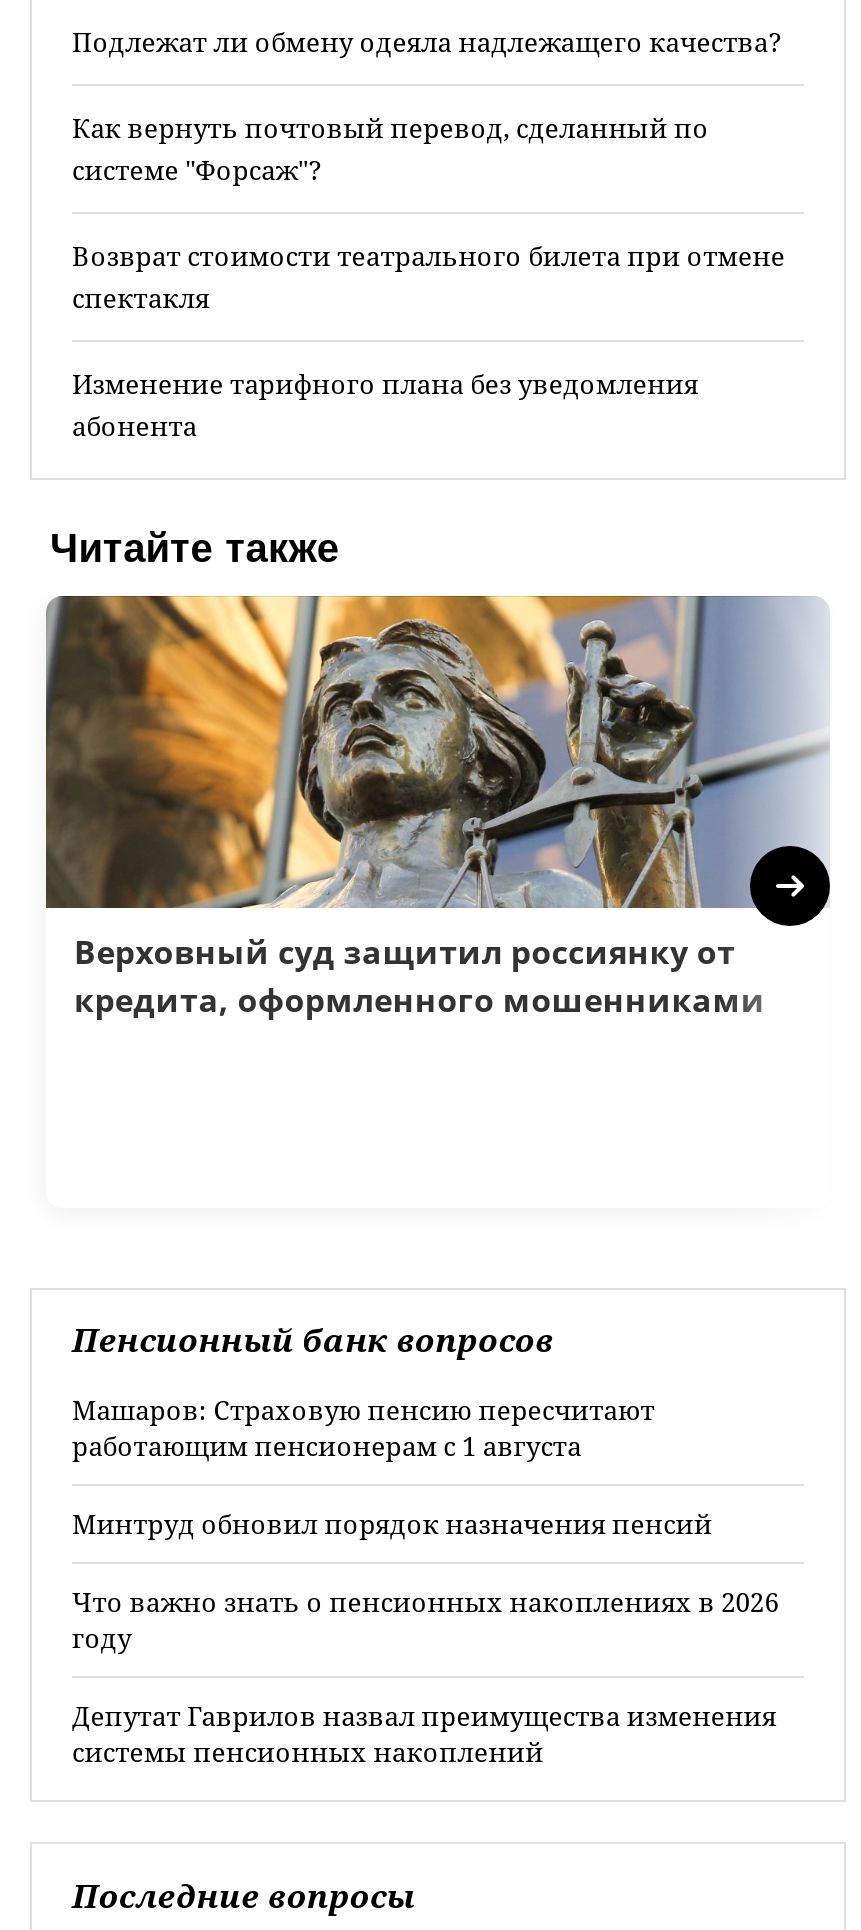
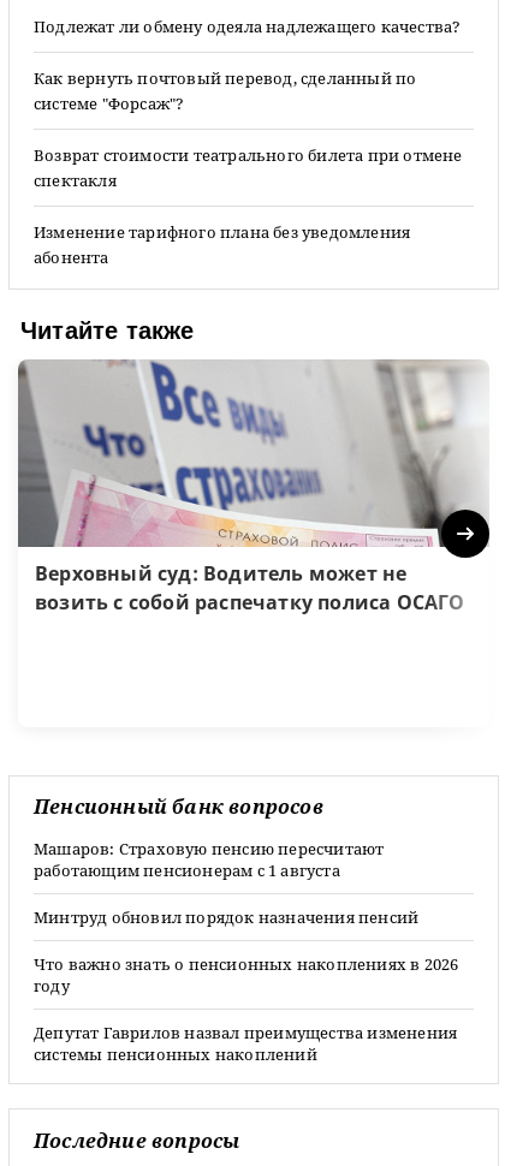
[46,594,828,1022] [image] | Верховный суд защитил россиянку от | кредита, оформленного мошенниками -> [18,358,487,615] [image] | Верховный суд: Водитель может не | возить с собой распечатку полиса ОСАГО

